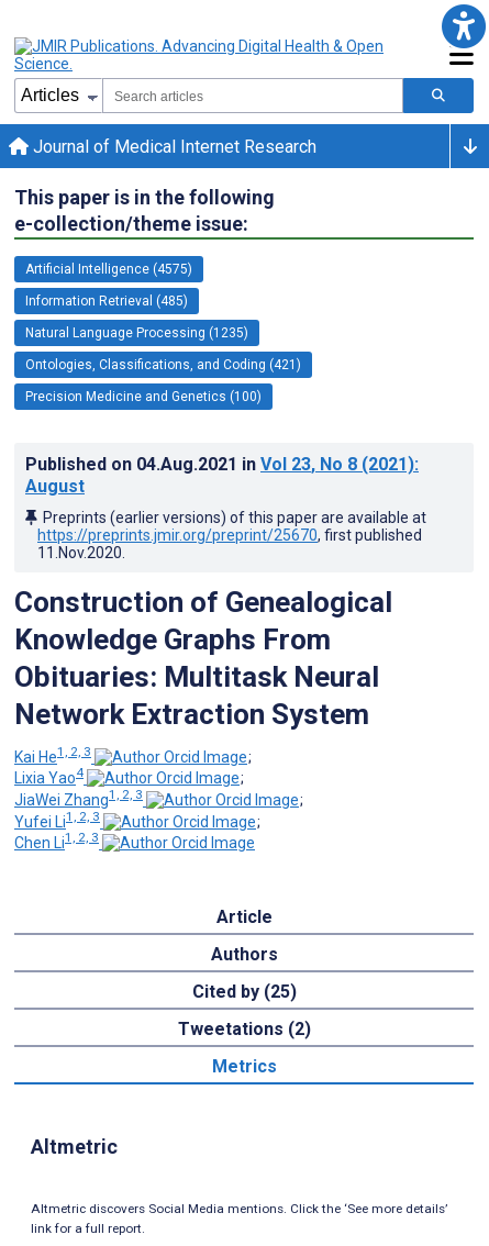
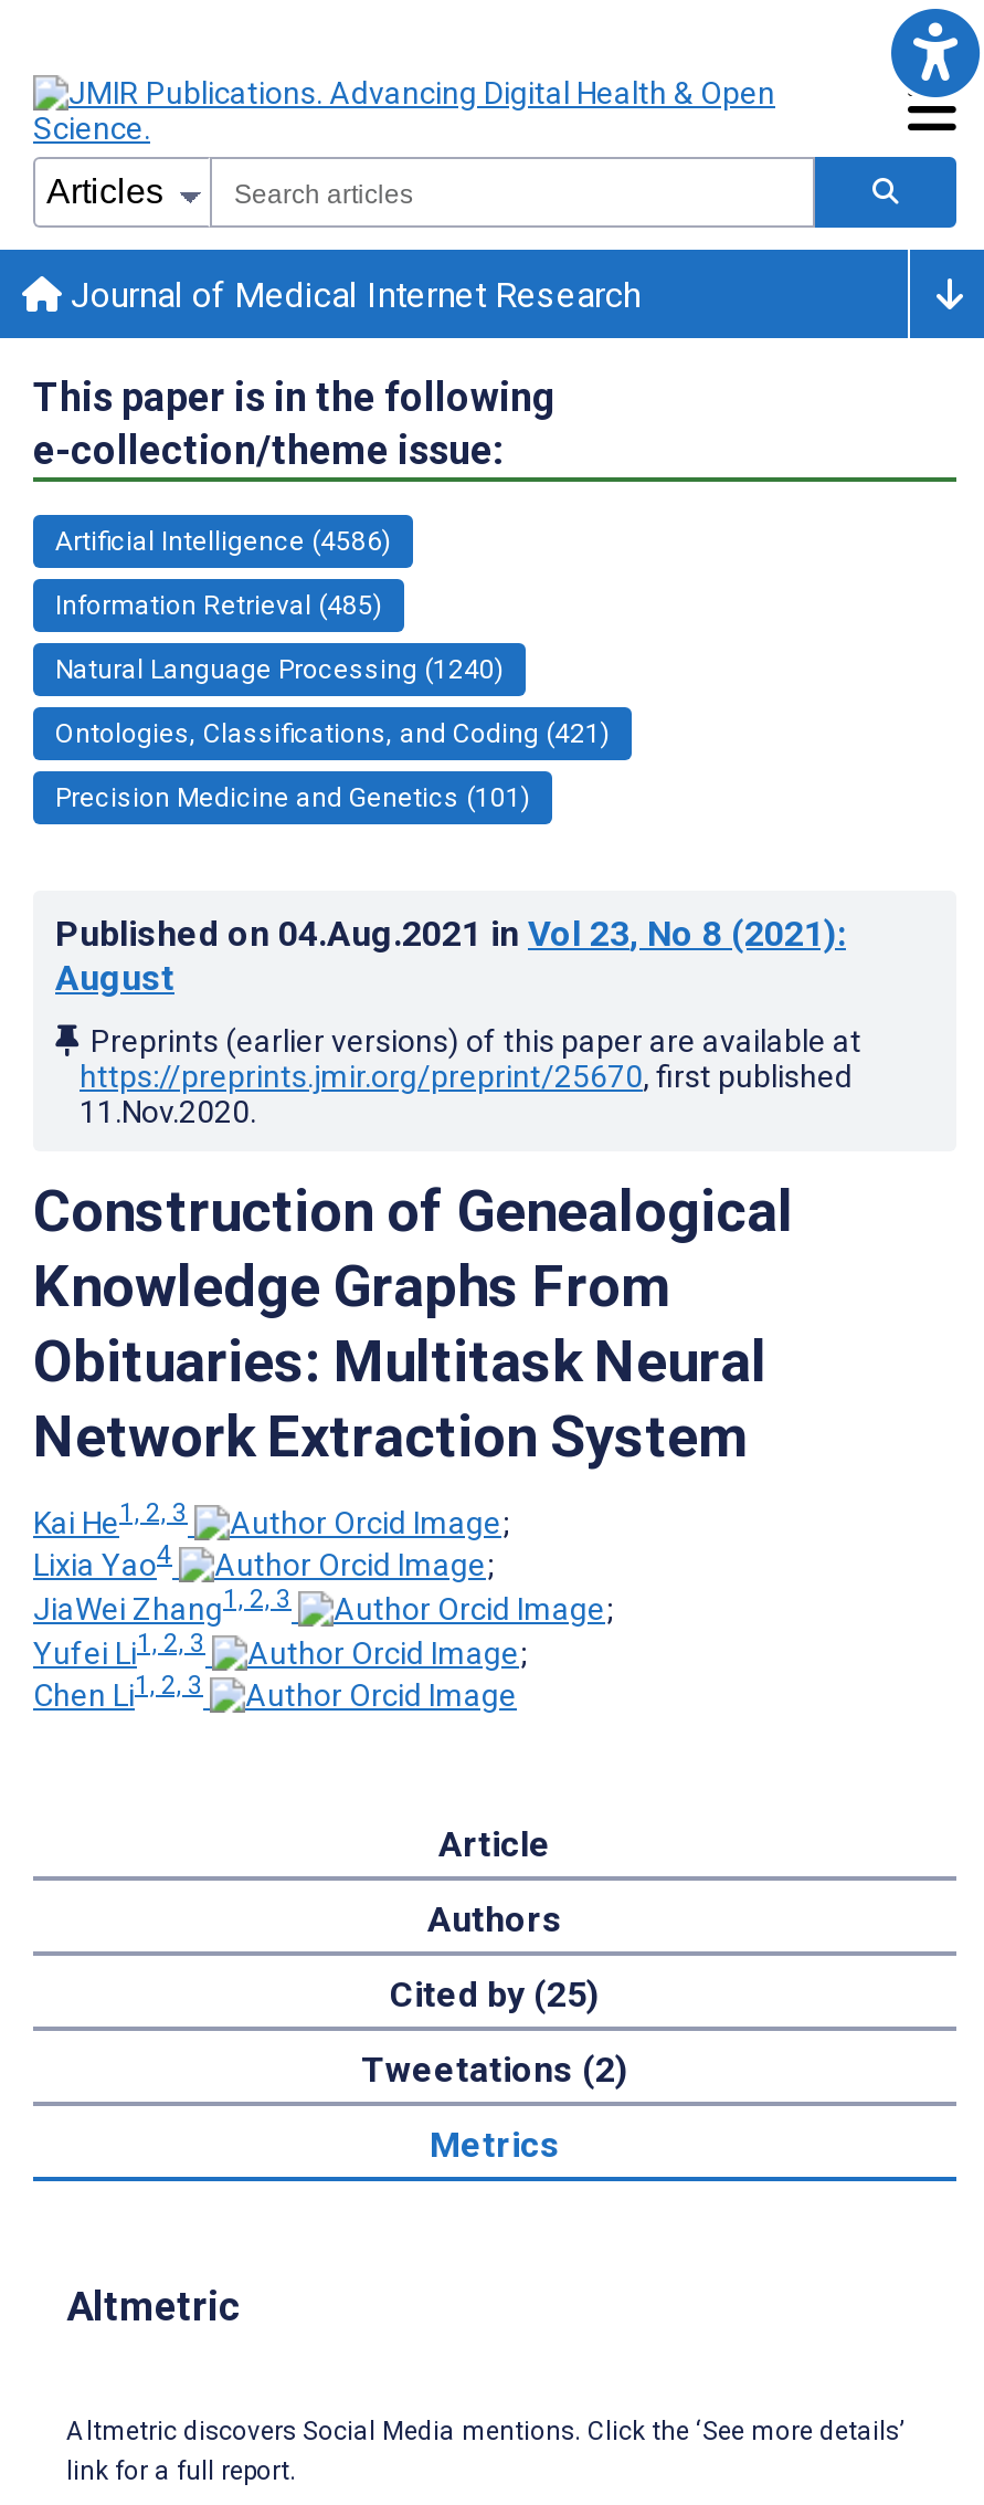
[25,261,192,277] Artificial Intelligence (4575) -> [55,526,391,557] Artificial Intelligence (4586)
[25,325,248,341] Natural Language Processing (1235) -> [55,654,504,685] Natural Language Processing (1240)
[25,389,262,404] Precision Medicine and Genetics (100) -> [55,782,530,813] Precision Medicine and Genetics (101)

